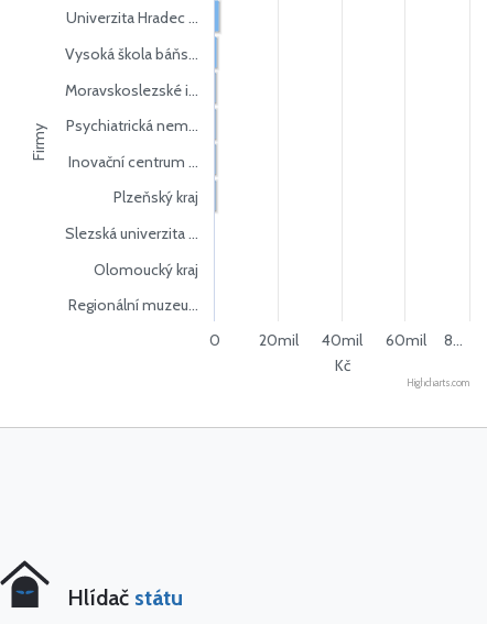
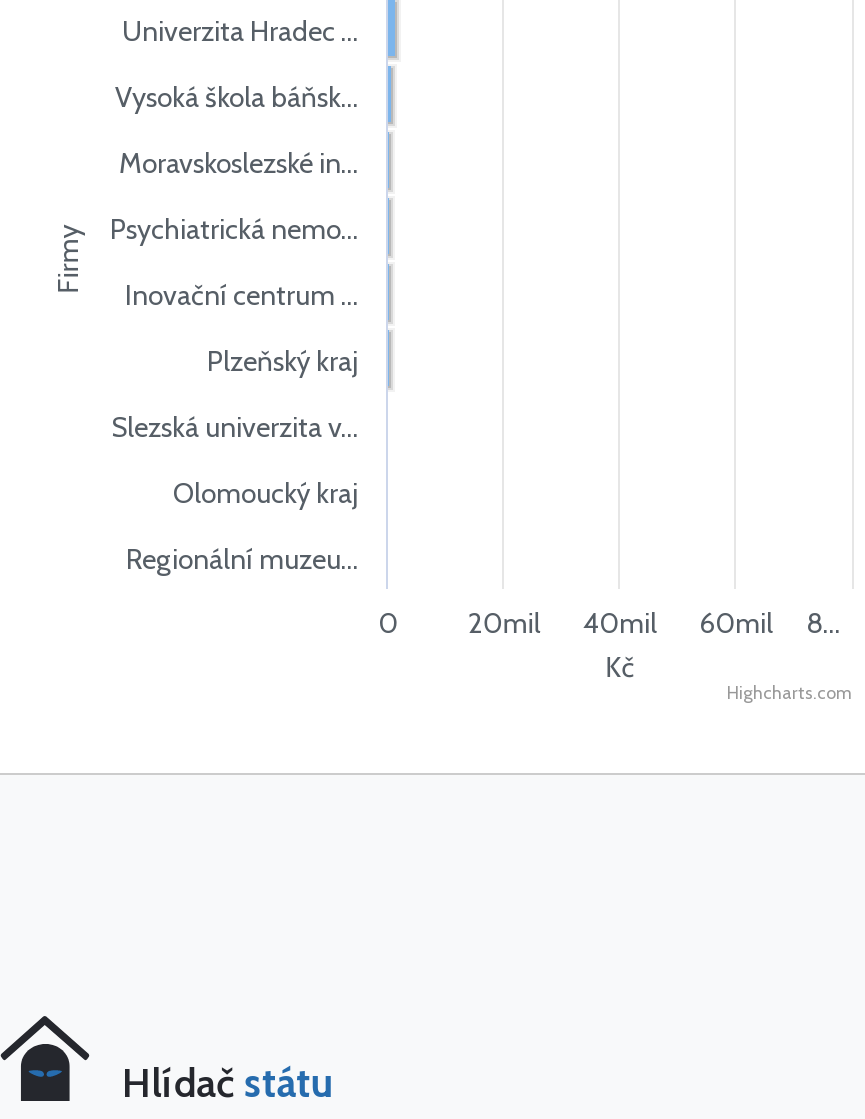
[65,44,198,64] Vysoká škola báňs… -> [115,80,358,114] Vysoká škola báňsk…
[65,81,198,100] Moravskoslezské i… -> [119,146,358,180] Moravskoslezské in…
[66,116,198,136] Psychiatrická nem… -> [110,212,358,246] Psychiatrická nemo…
[65,224,198,243] Slezská univerzita … -> [111,410,358,444] Slezská univerzita v…

